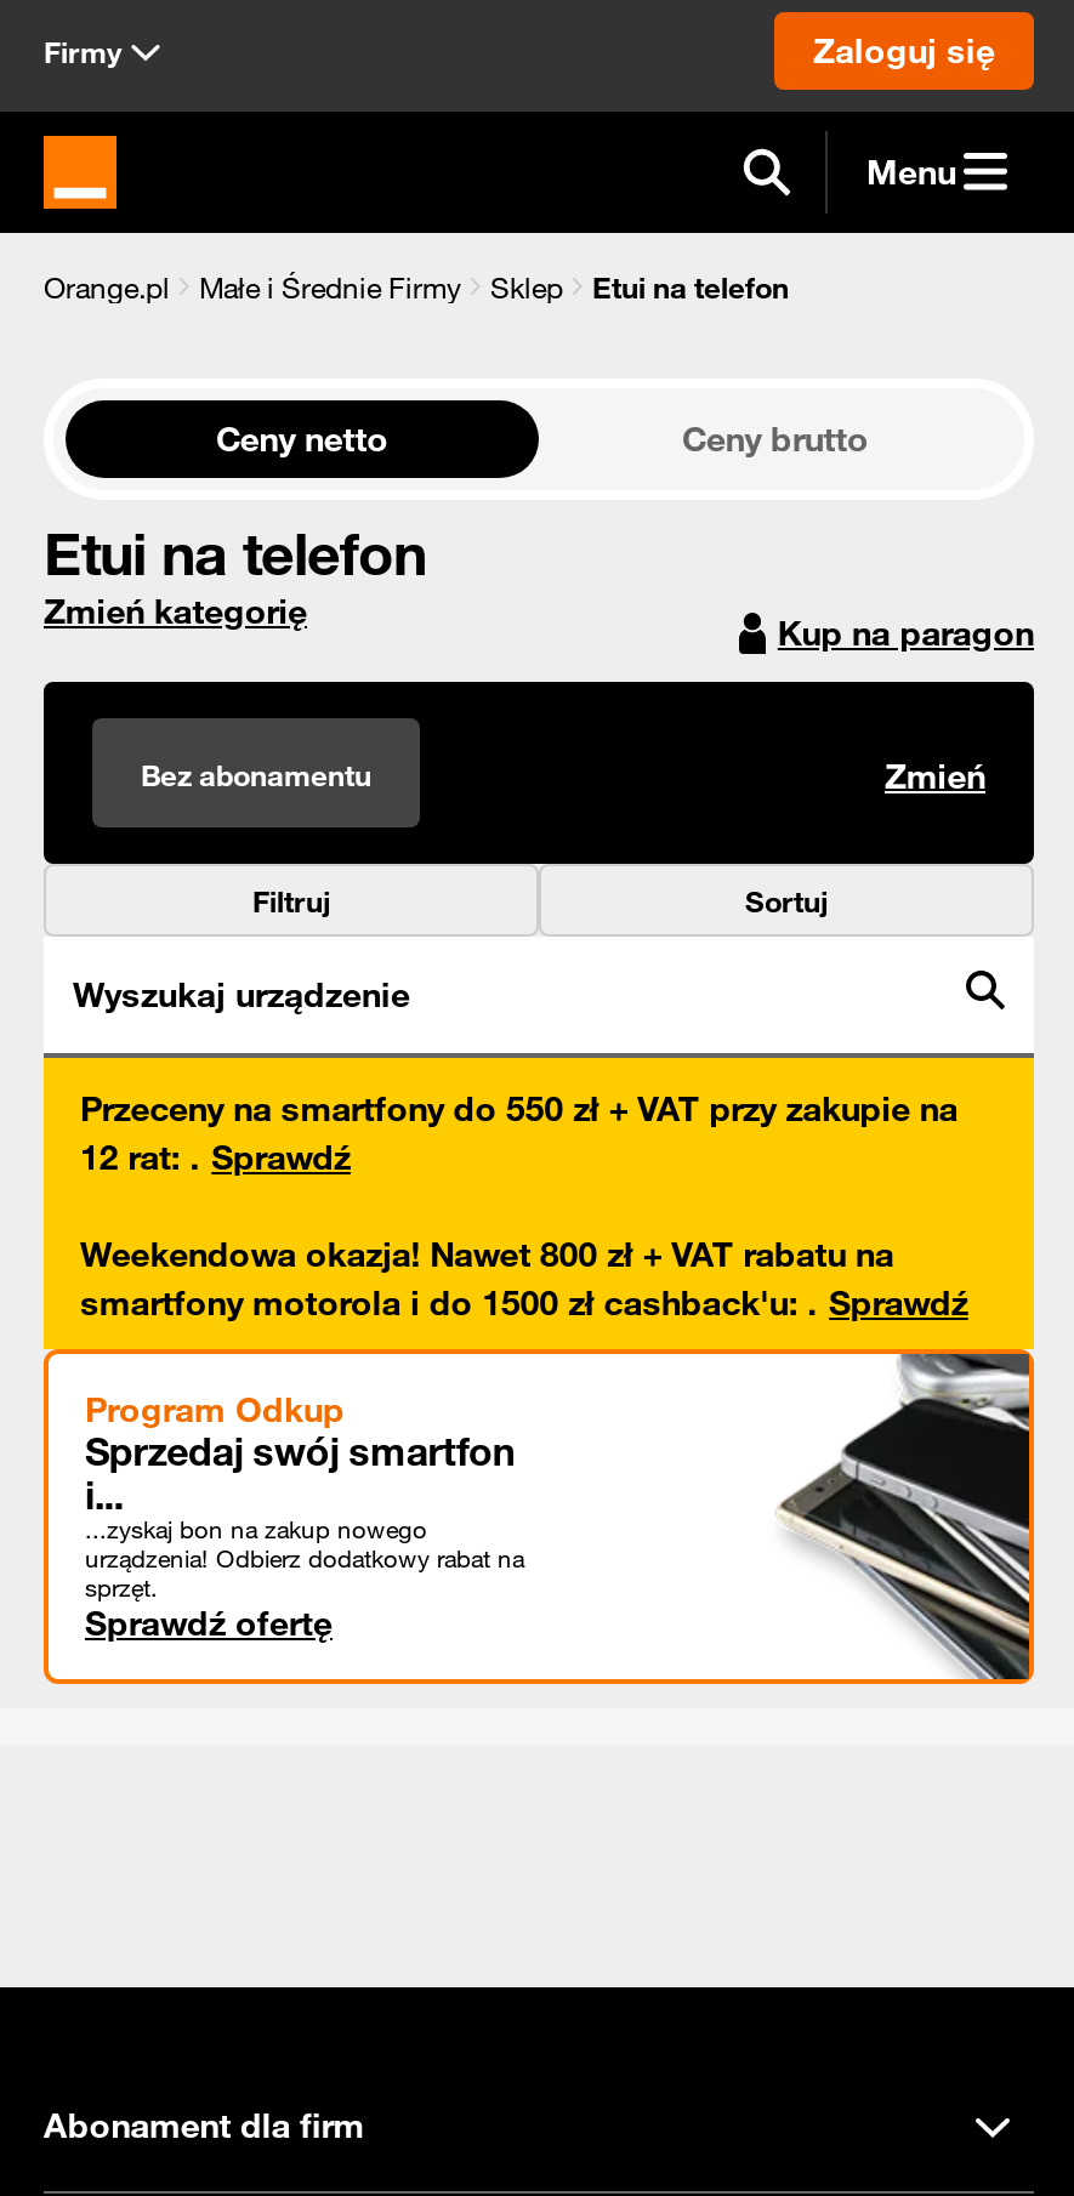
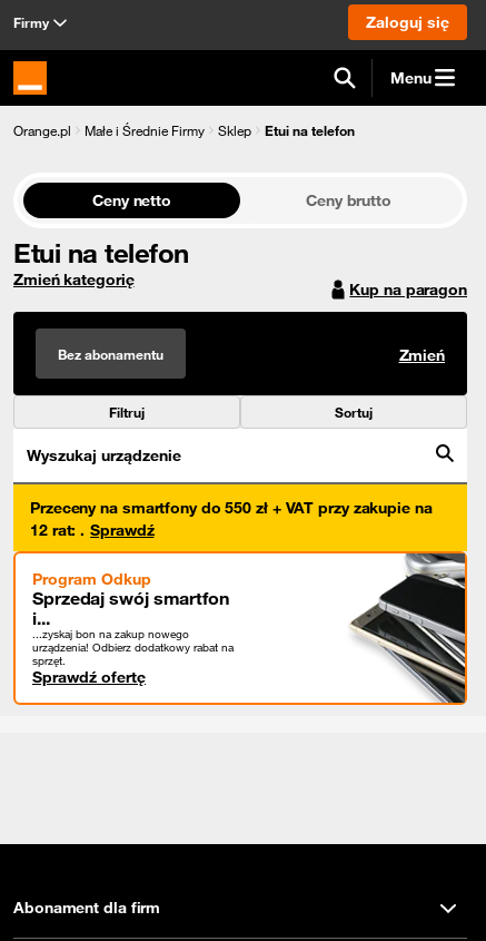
[80,1233,968,1325] Weekendowa okazja! Nawet 800 zł + VAT rabatu na | smartfony motorola i do 1500 zł cashback'u:. Sprawdź -> none

